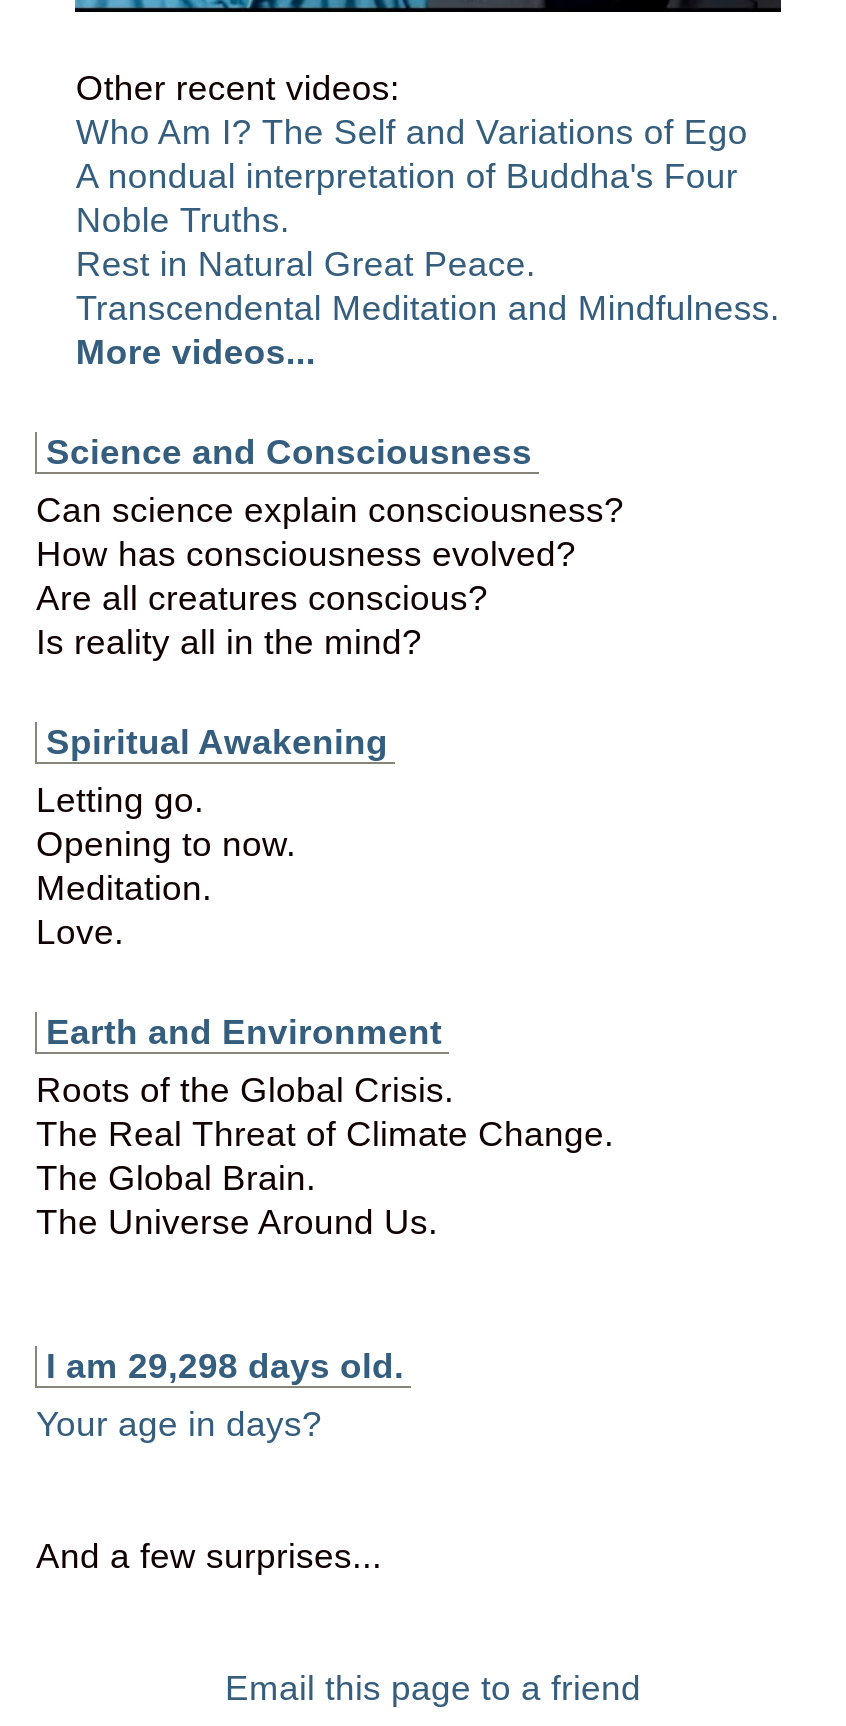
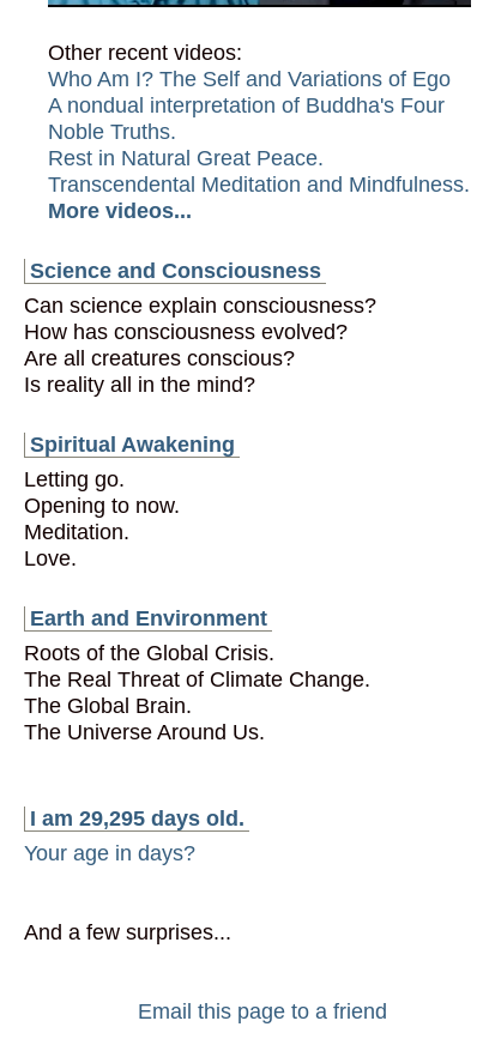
[46,1346,404,1386] I am 29,298 days old. -> [31,806,245,830] I am 29,295 days old.

